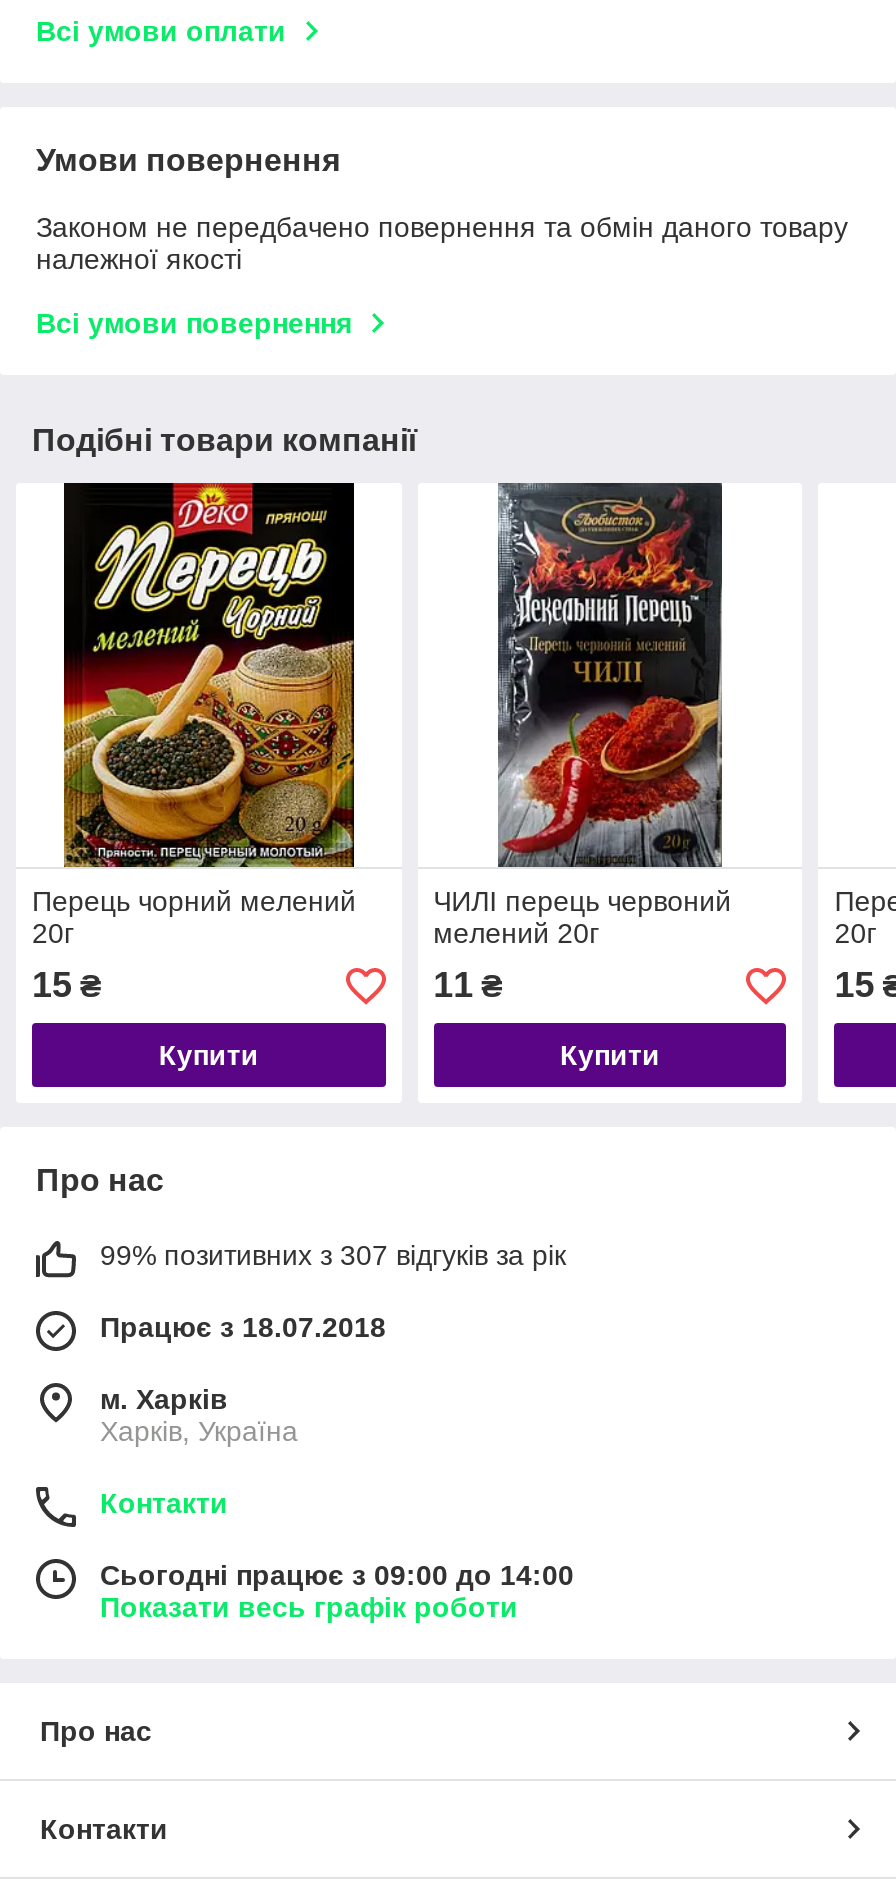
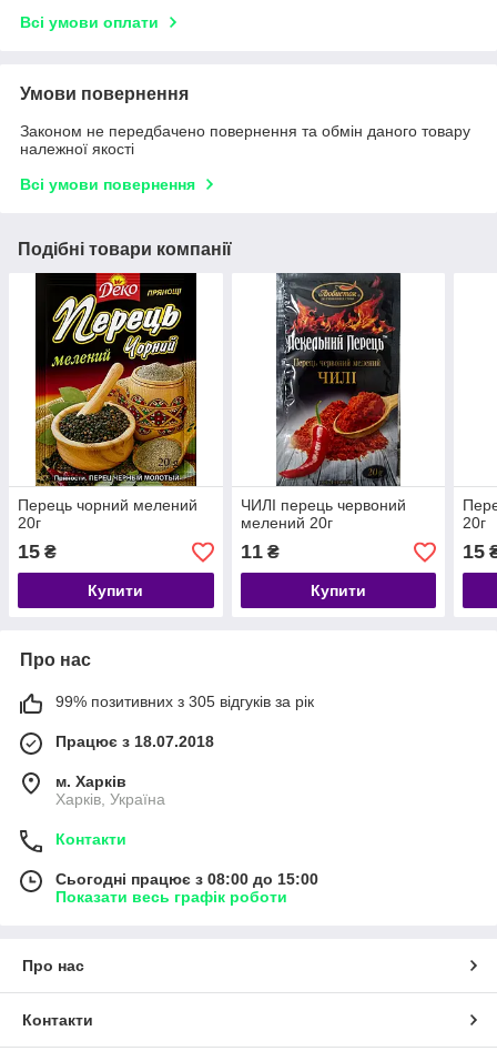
[100,1240,566,1272] 99% позитивних з 307 відгуків за рік -> [55,693,314,711] 99% позитивних з 305 відгуків за рік
[100,1560,574,1592] Сьогодні працює з 09:00 до 14:00 -> [55,871,318,888] Сьогодні працює з 08:00 до 15:00

